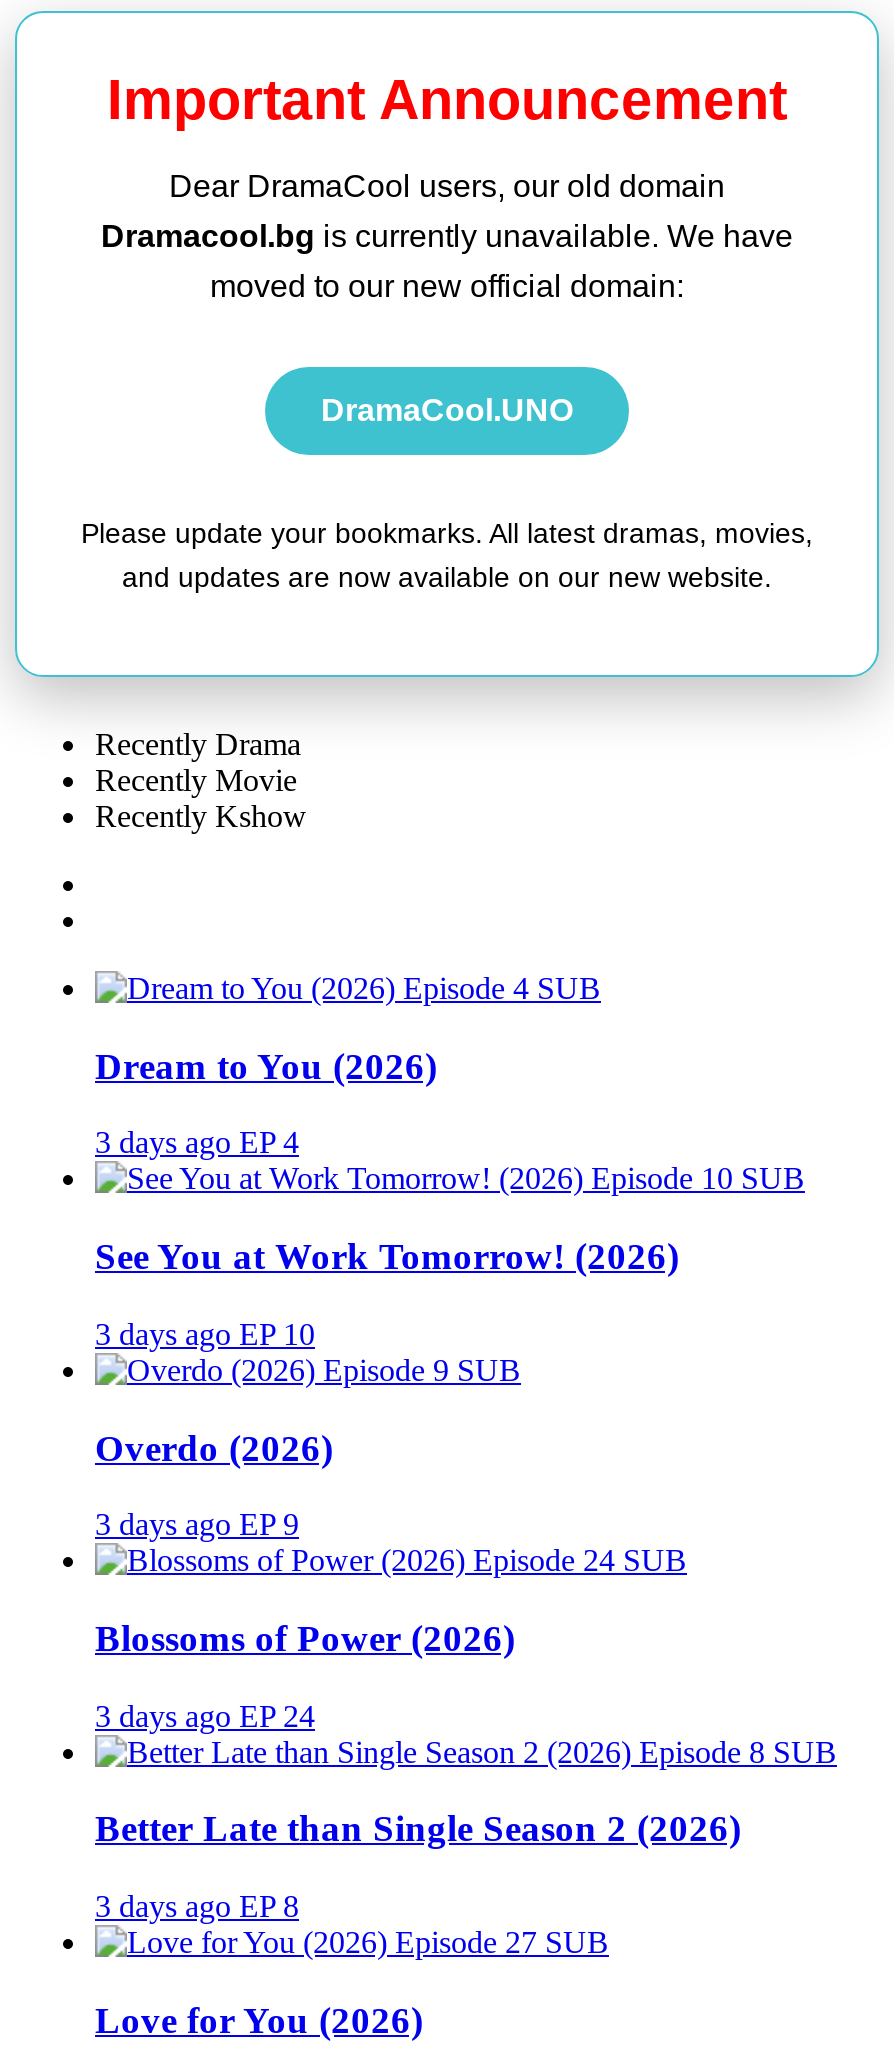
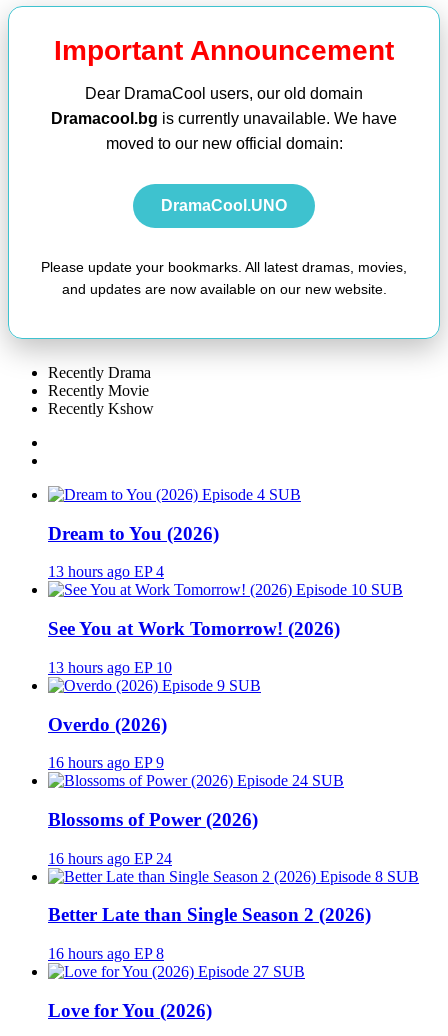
[95,1126,299,1160] 3 days ago EP 4 -> [48,563,164,580] 13 hours ago EP 4
[95,1317,315,1351] 3 days ago EP 10 -> [48,659,172,676] 13 hours ago EP 10
[95,1508,299,1542] 3 days ago EP 9 -> [48,754,164,771] 16 hours ago EP 9
[95,1699,315,1733] 3 days ago EP 24 -> [48,850,172,867] 16 hours ago EP 24
[95,1889,299,1923] 3 days ago EP 8 -> [48,945,164,962] 16 hours ago EP 8

